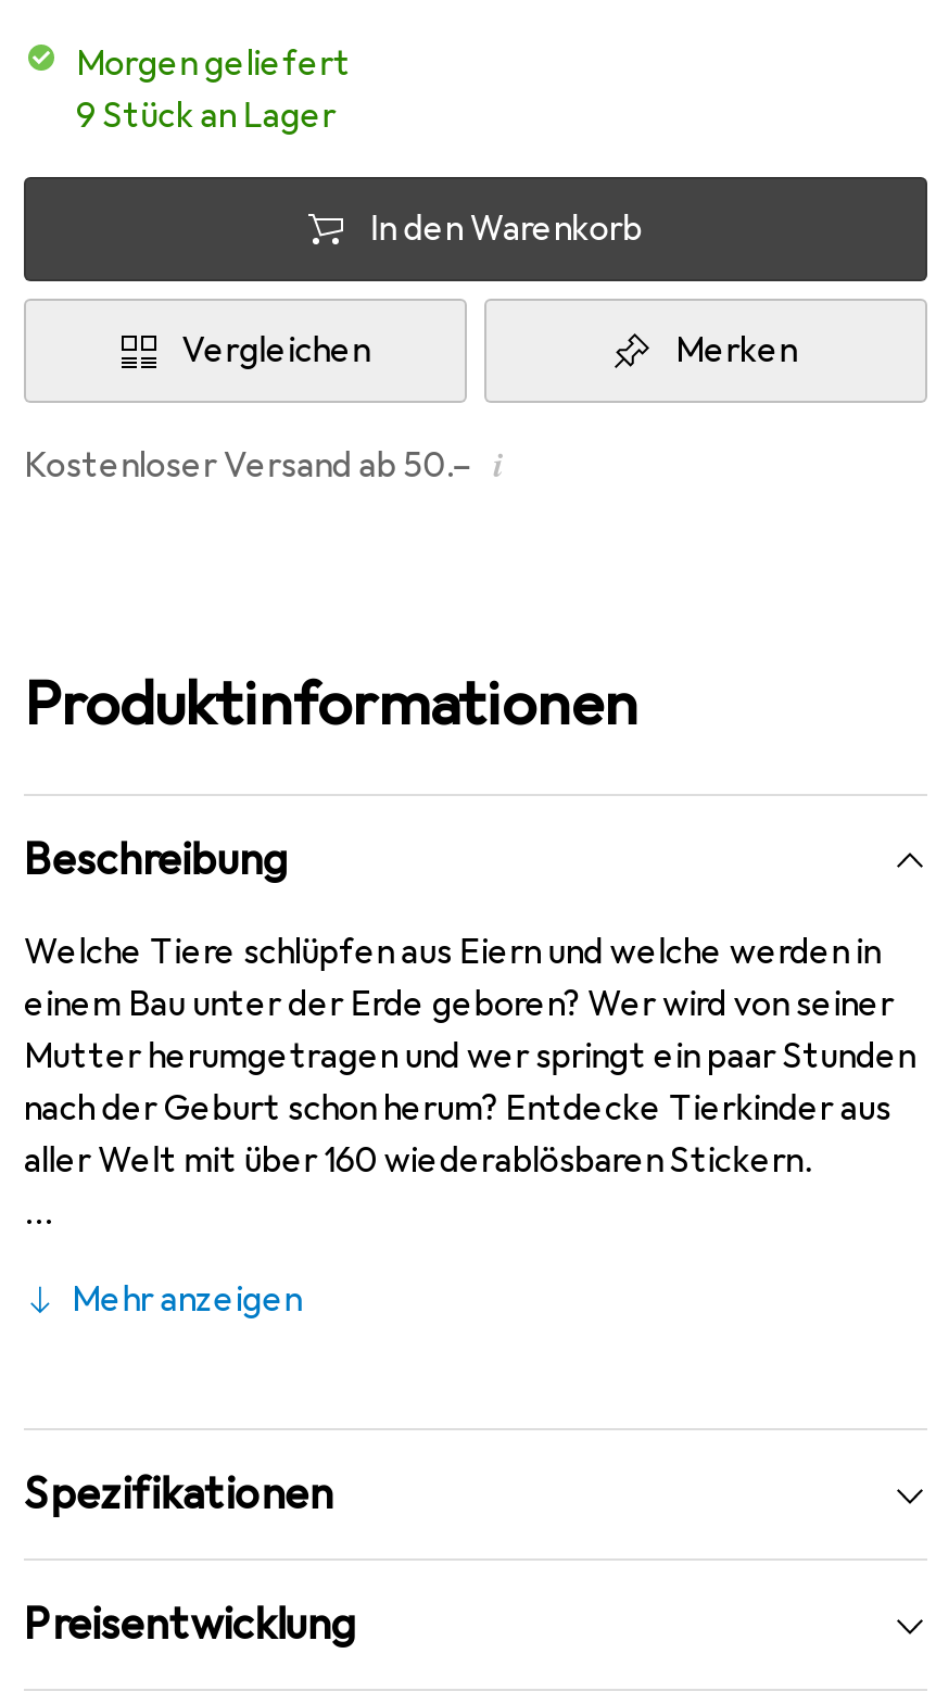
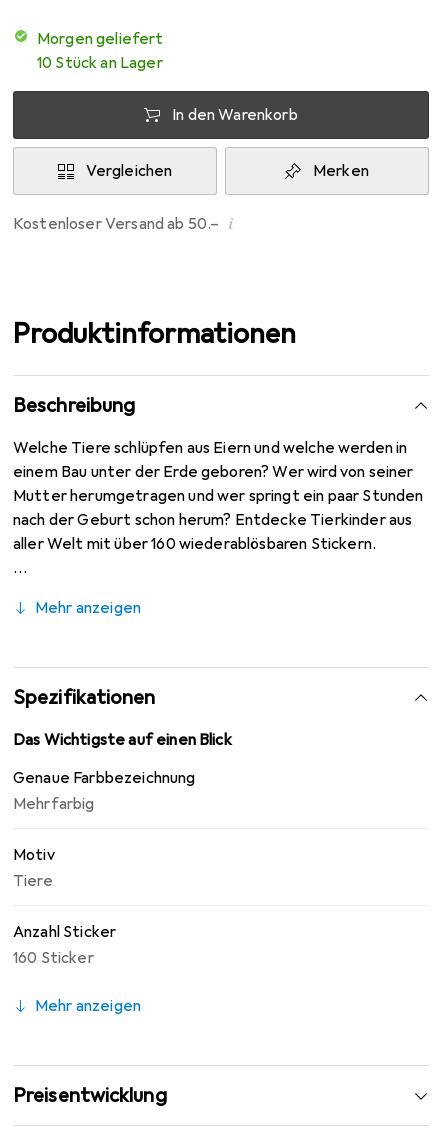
[76,94,336,138] 9 Stück an Lager -> [37,53,163,73] 10 Stück an Lager
none -> [13,730,232,1016] Das Wichtigste auf einen Blick | Genaue Farbbezeichnung | Mehrfarbig | Motiv | Tiere | Anzahl Sticker | 160 Sticker | Mehr anzeigen

